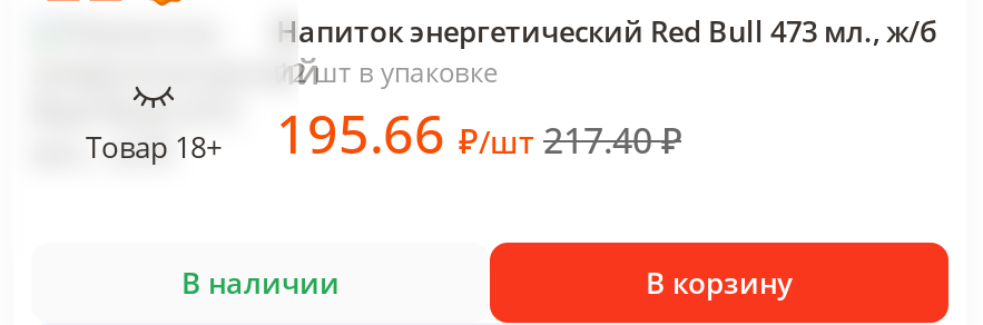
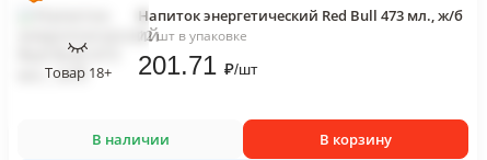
[86,96,681,169] Товар 18+ 195.66 ₽/шт 217.40 ₽ -> [44,50,257,82] Товар 18+ 201.71 ₽/шт

